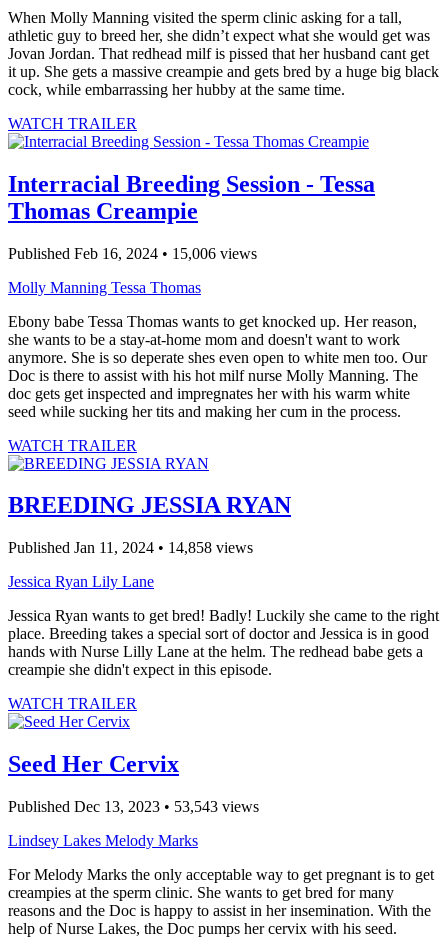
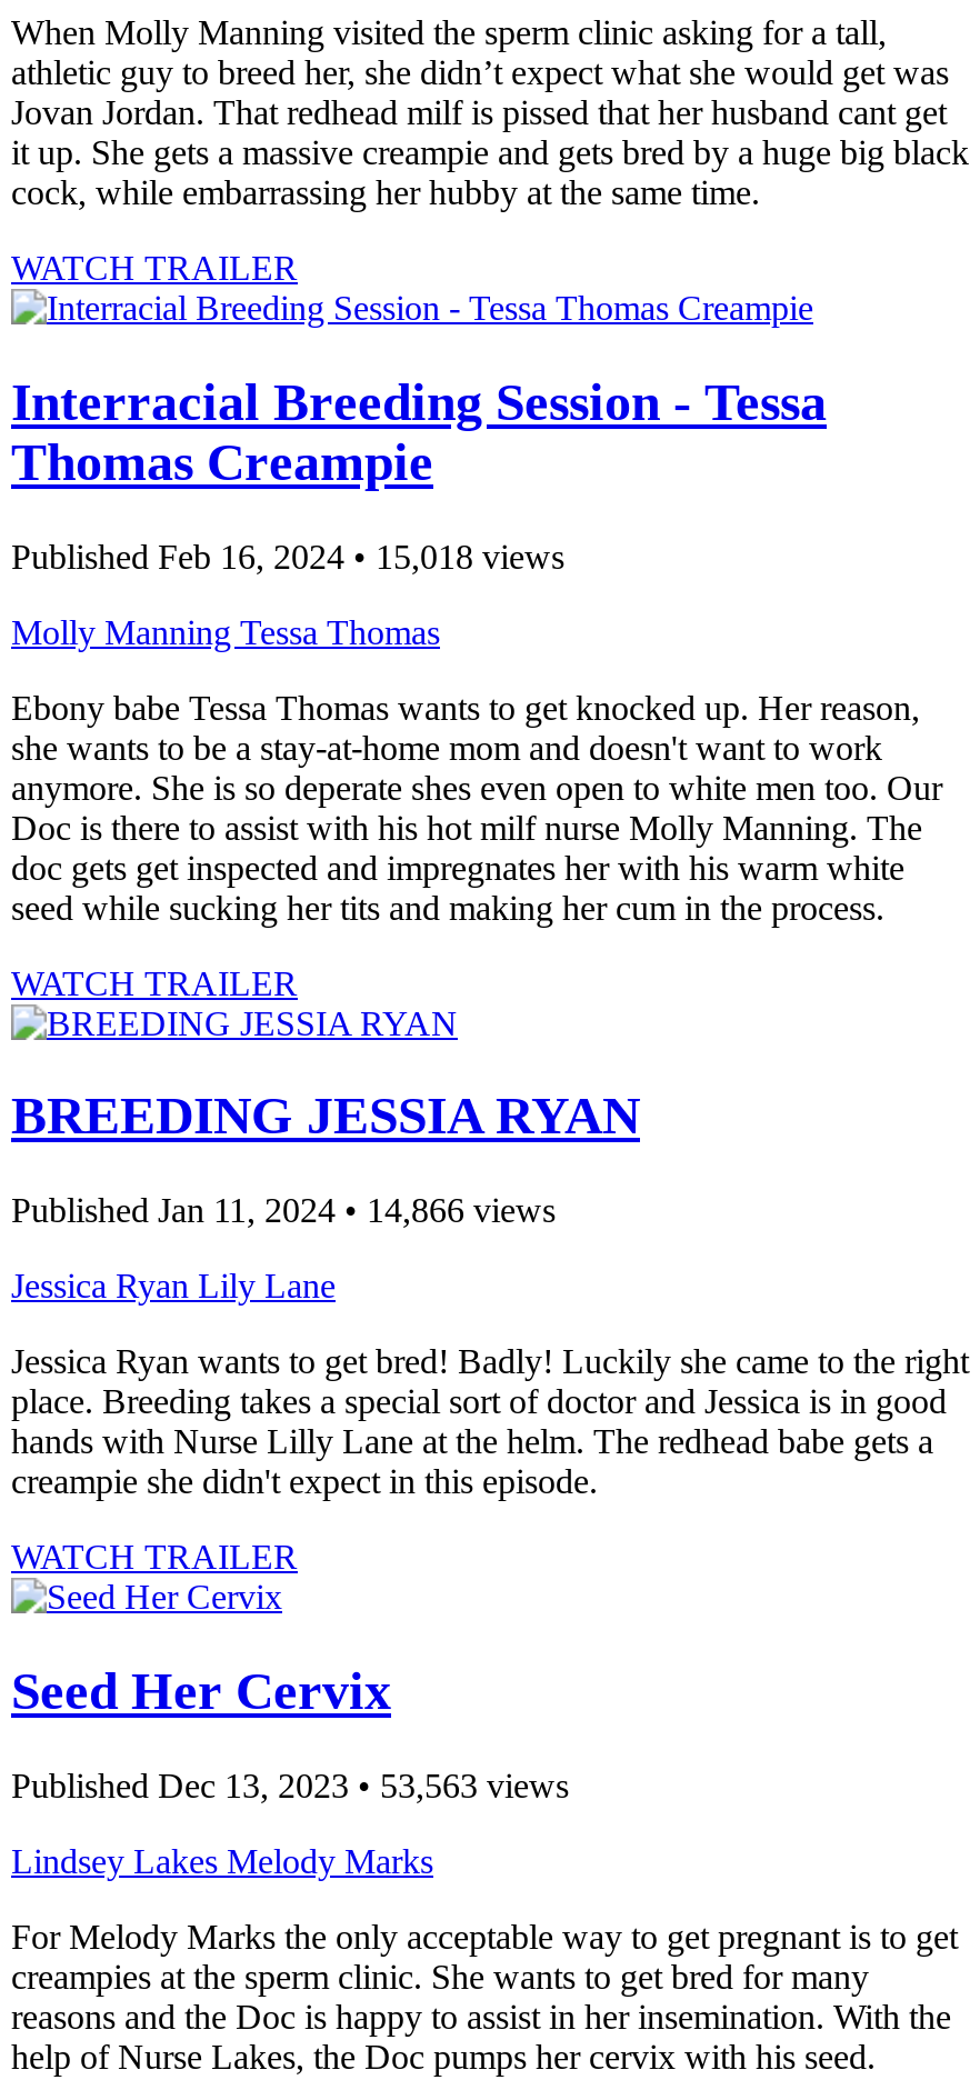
[8,244,257,261] Published Feb 16, 2024 • 15,006 views -> [11,537,564,574] Published Feb 16, 2024 • 15,018 views
[8,539,253,556] Published Jan 11, 2024 • 14,858 views -> [11,1192,556,1230] Published Jan 11, 2024 • 14,866 views
[8,798,259,815] Published Dec 13, 2023 • 53,543 views -> [11,1767,569,1805] Published Dec 13, 2023 • 53,563 views

